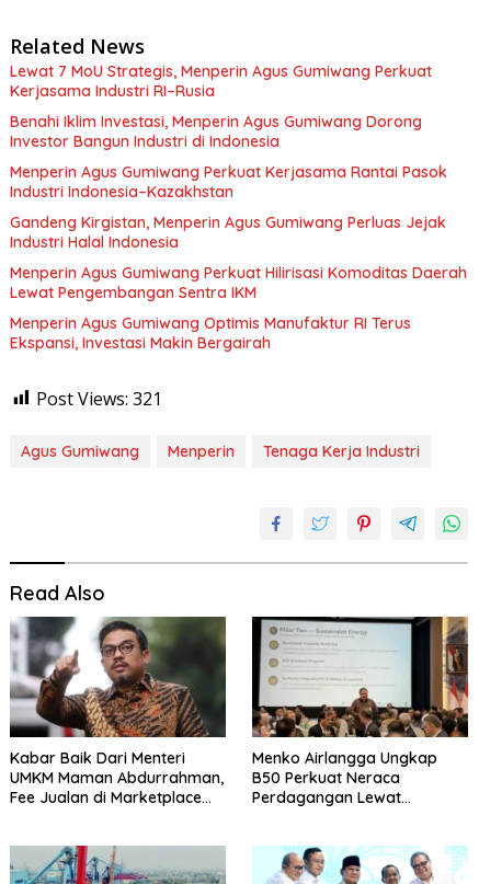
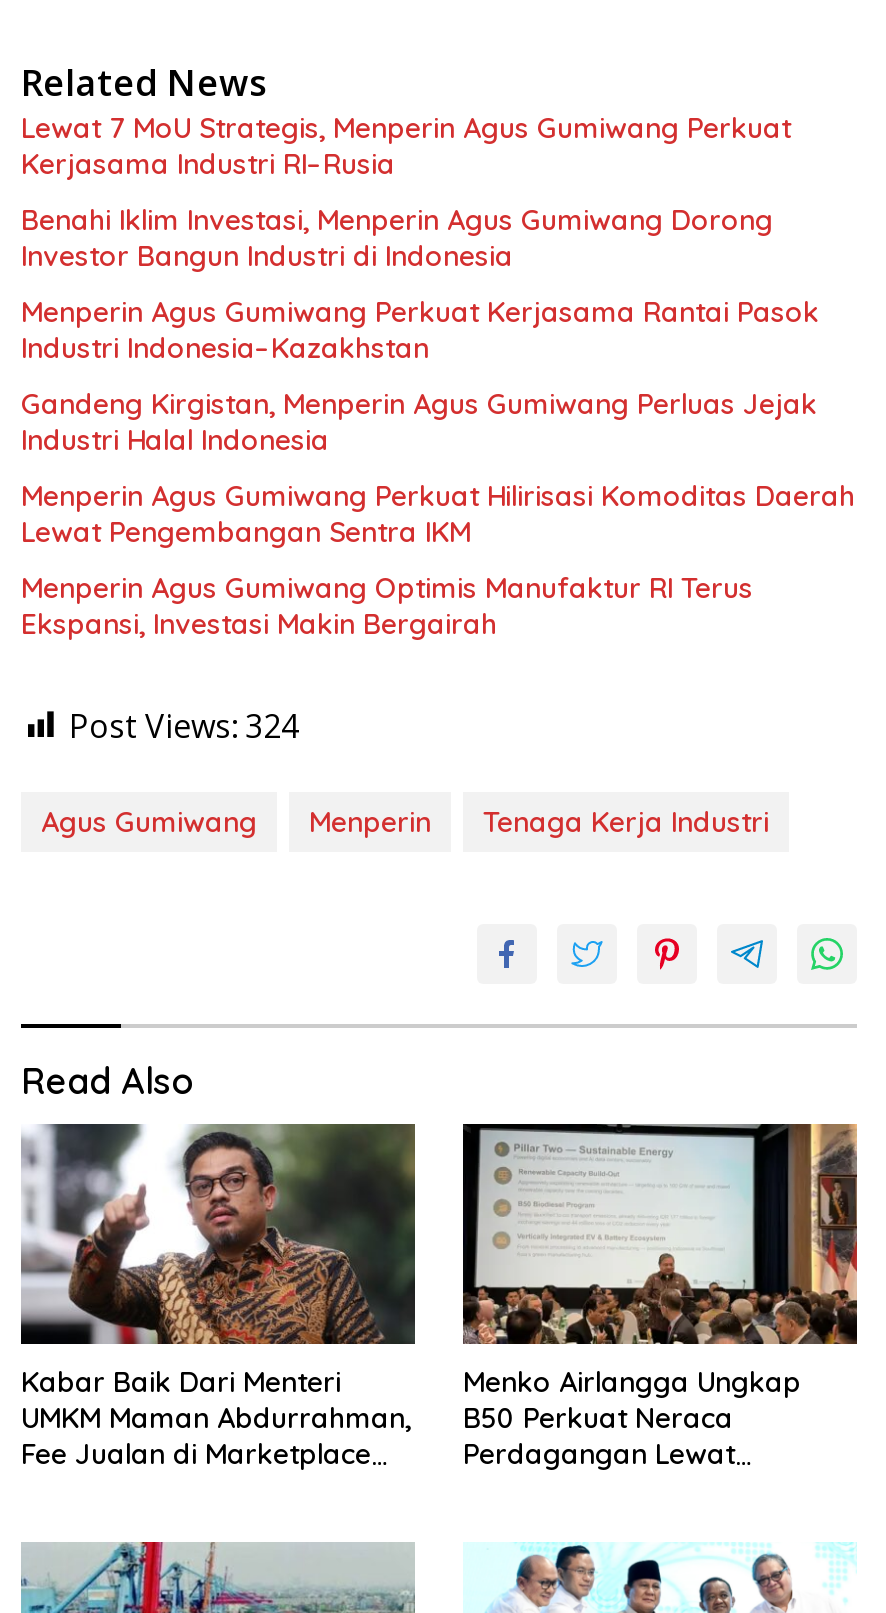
[36,386,162,410] Post Views: 321 -> [69,703,299,747] Post Views: 324

